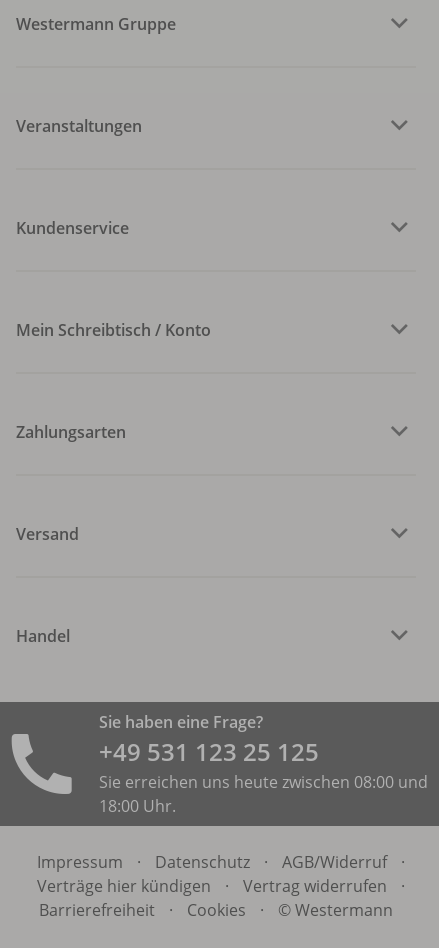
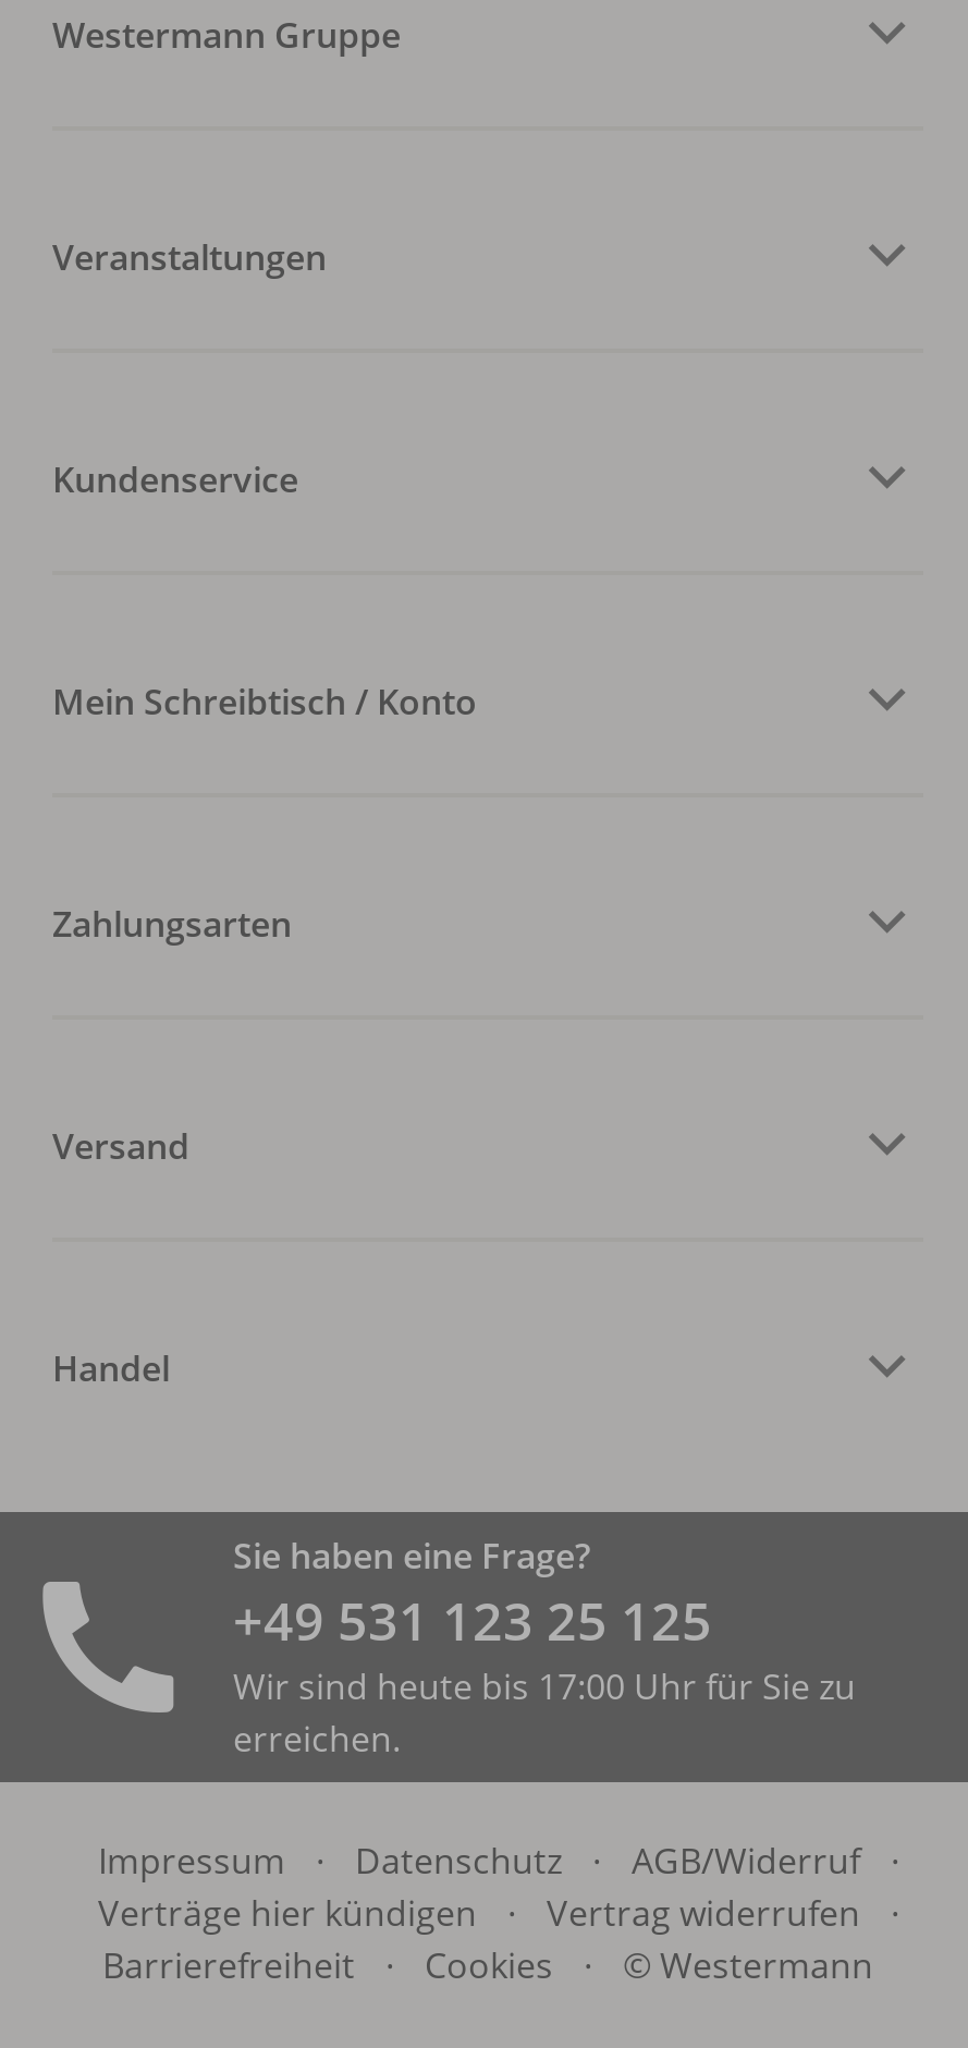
[99,771,428,817] Sie erreichen uns heute zwischen 08:00 und | 18:00 Uhr. -> [233,1661,856,1762] Wir sind heute bis 17:00 Uhr für Sie zu | erreichen.

